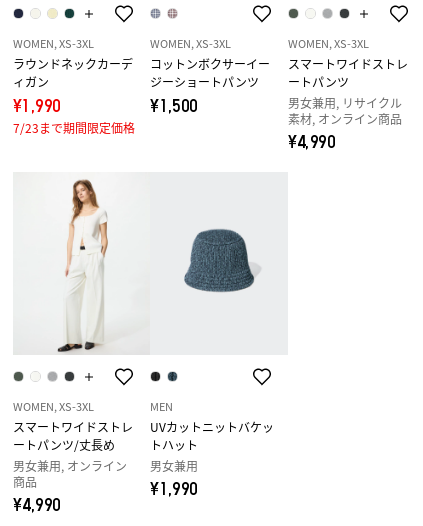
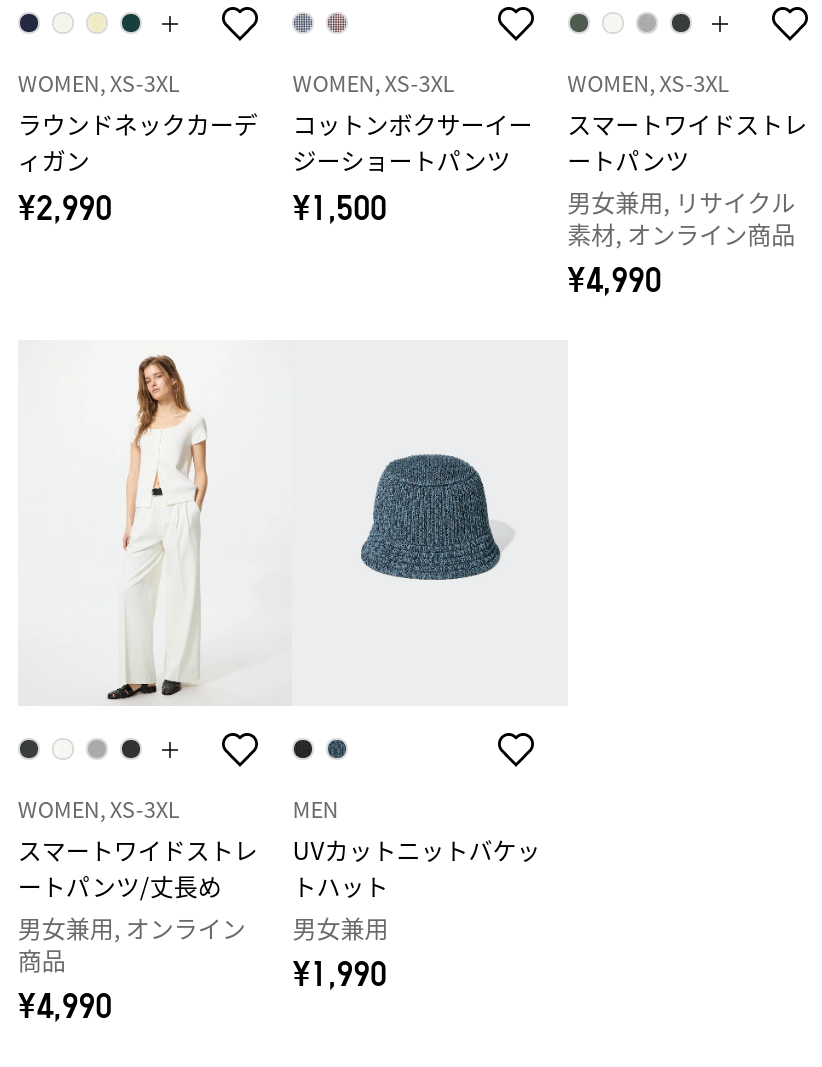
[13,94,135,135] ¥1,990 | 7/23まで期間限定価格 -> [18,185,113,227] ¥2,990

